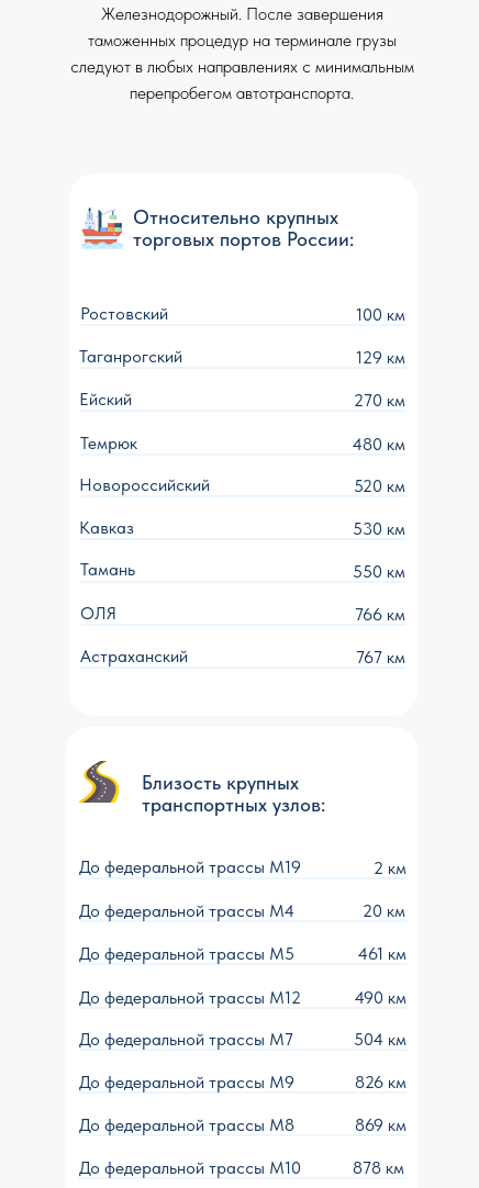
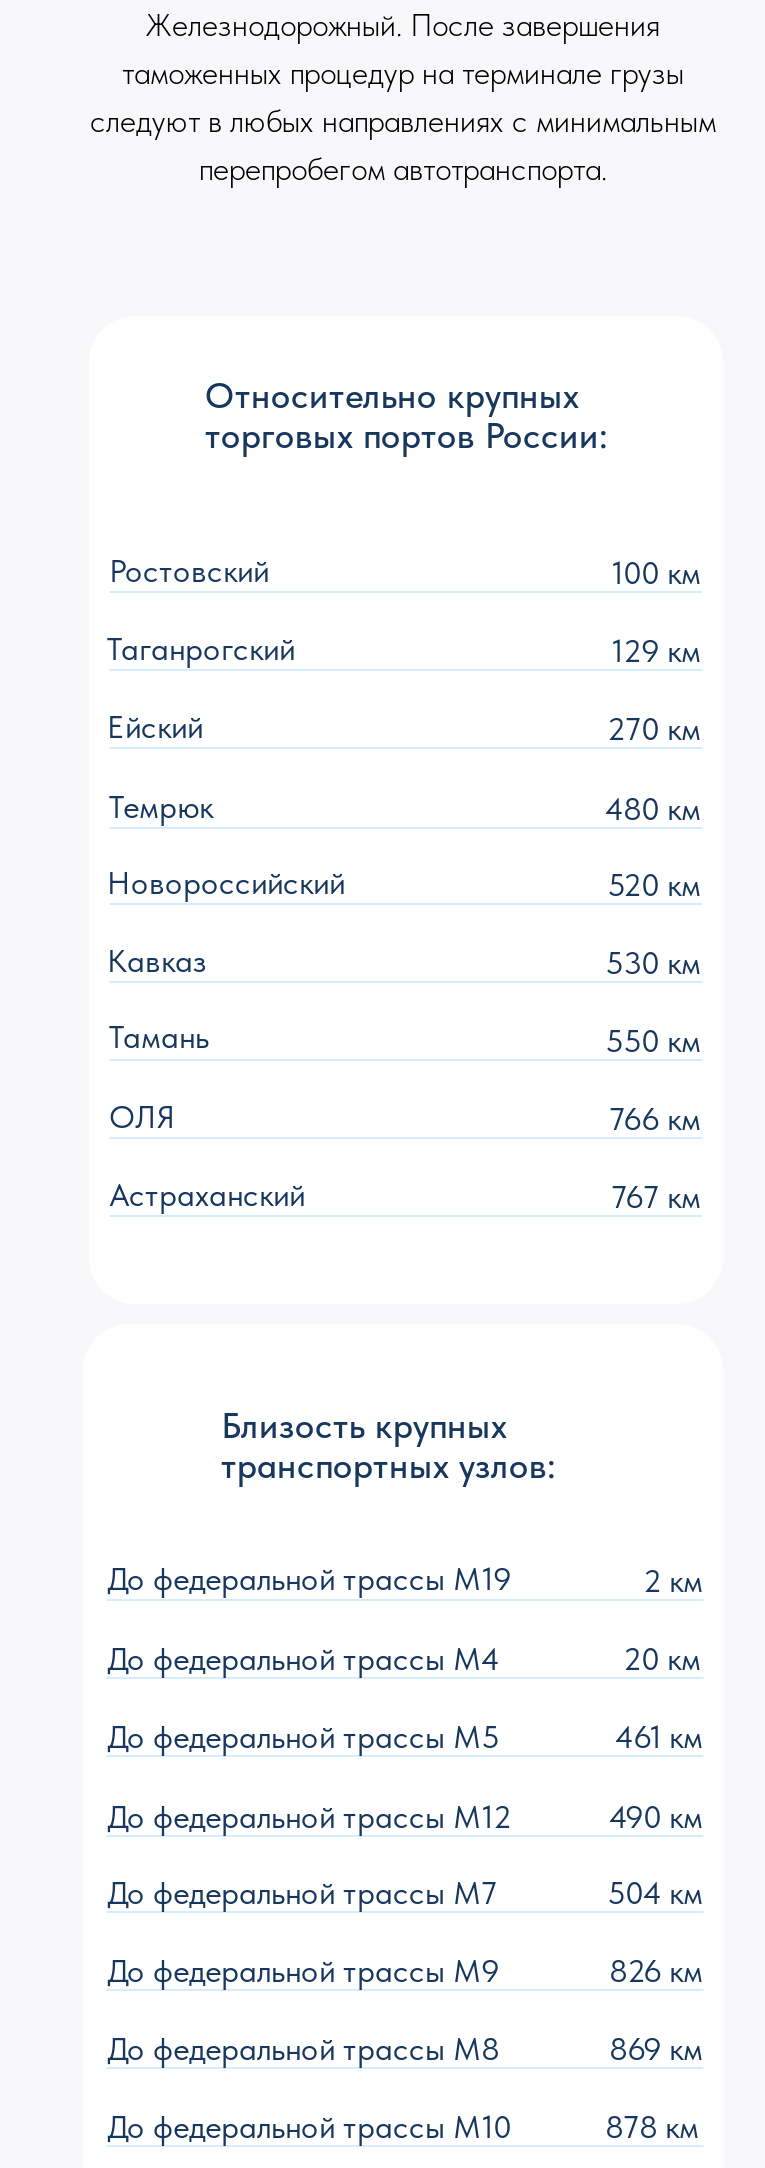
[80,206,123,250] [image] -> none
[78,760,121,805] [image] -> none

